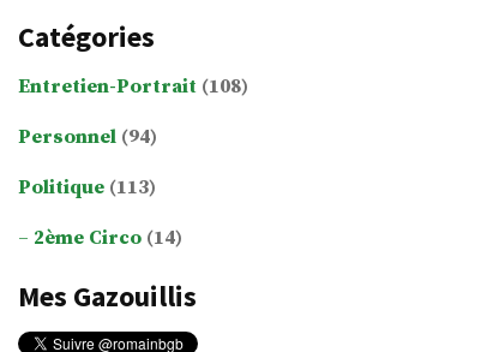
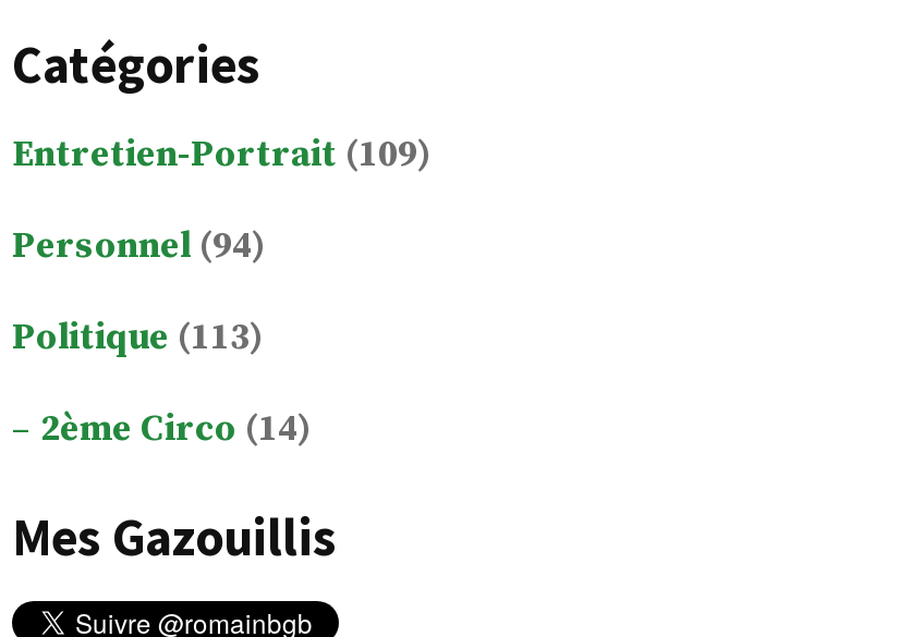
[18,74,248,99] Entretien-Portrait (108) -> [12,133,430,179] Entretien-Portrait (109)

